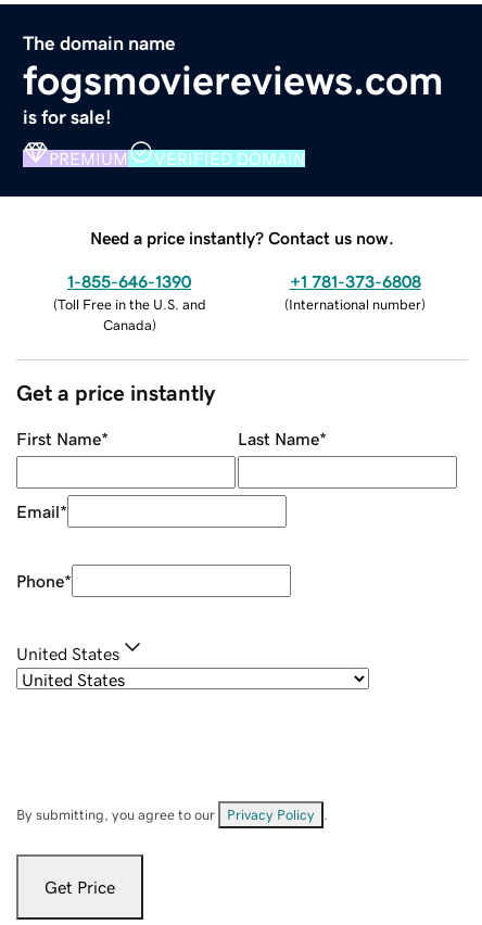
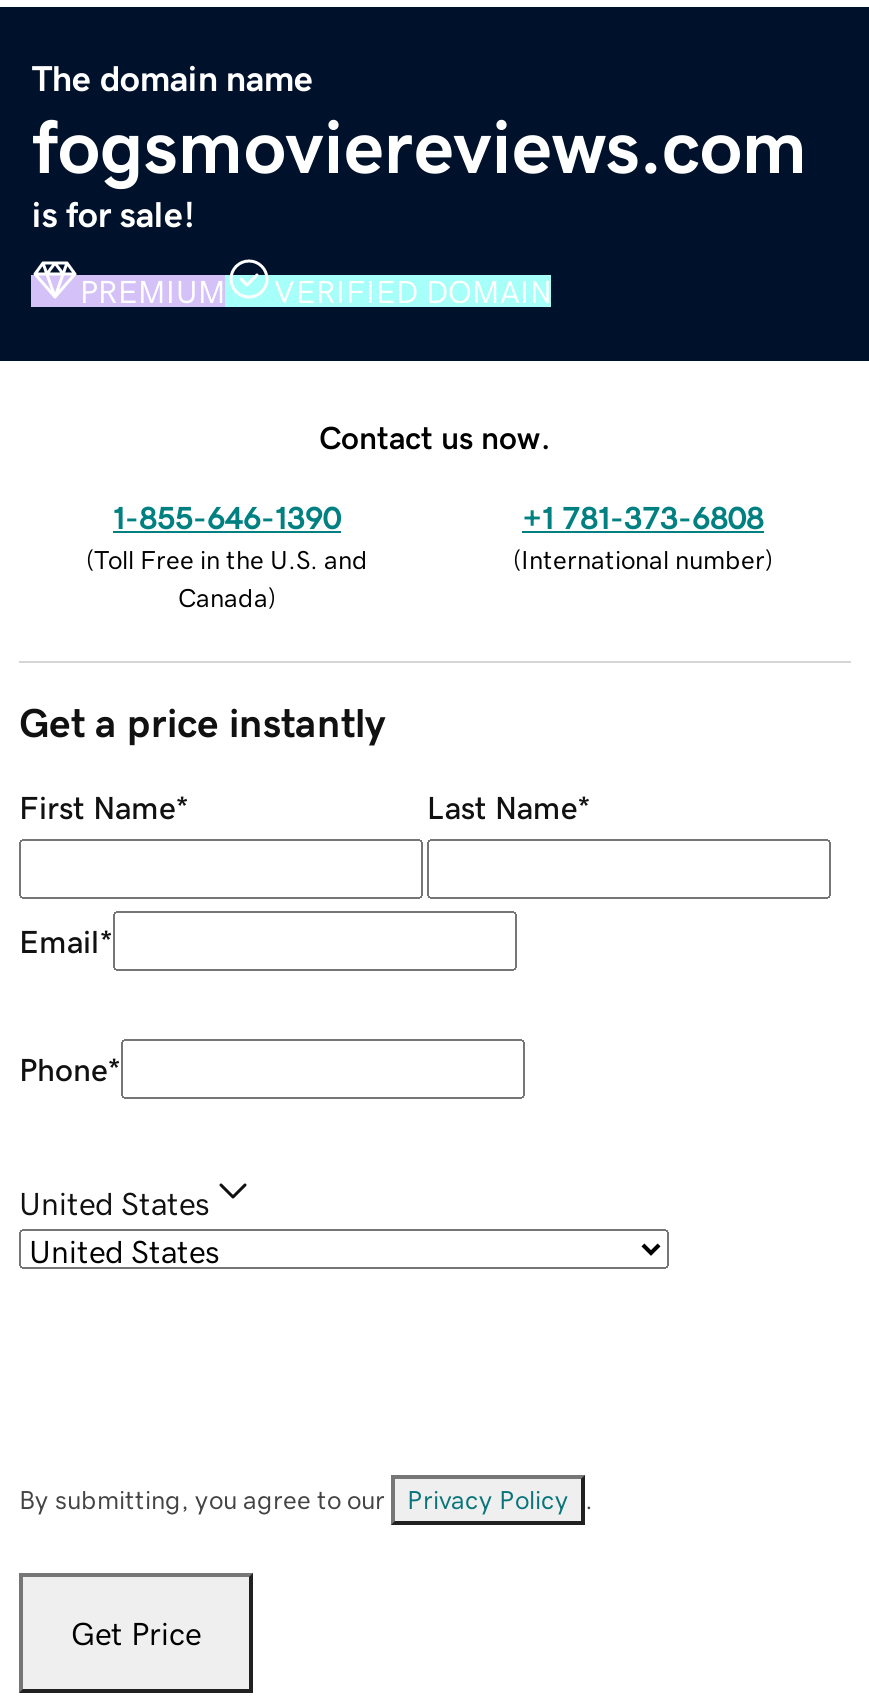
[90,229,394,246] Need a price instantly? Contact us now. -> [319,420,551,452] Contact us now.

